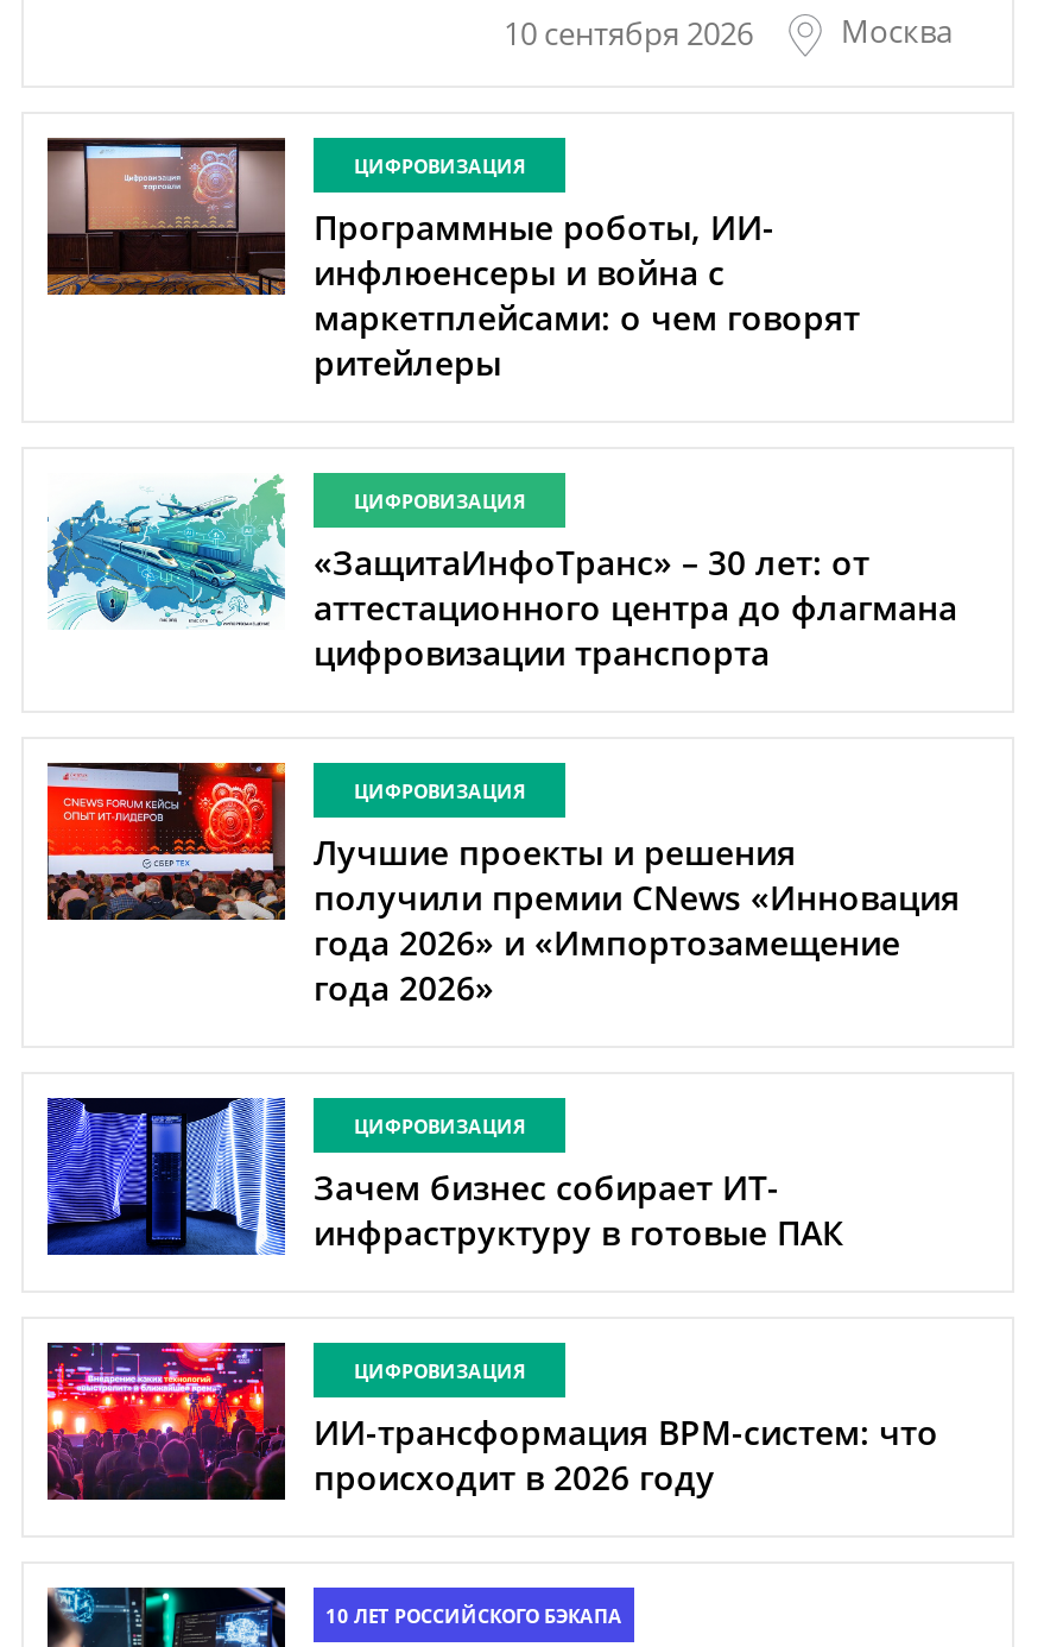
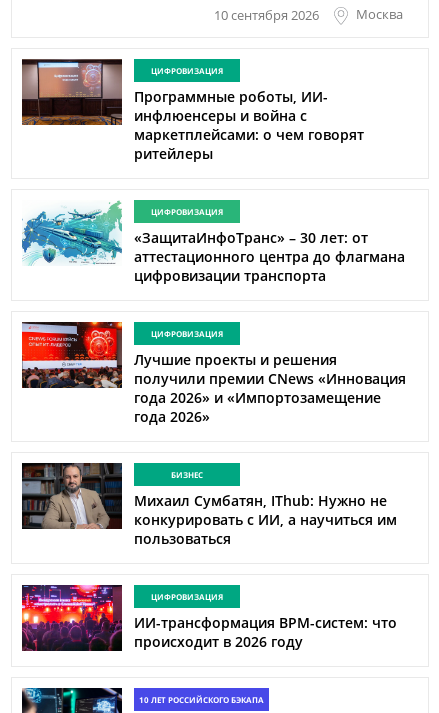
[45,1096,843,1257] [image] | Зачем бизнес собирает ИТ- | инфраструктуру в готовые ПАК -> [21,462,397,548] [image] | Михаил Сумбатян, IThub: Нужно не | конкурировать с ИИ, а научиться им | пользоваться
[354,1112,525,1138] ЦИФРОВИЗАЦИЯ -> [171,469,203,480] БИЗНЕС

